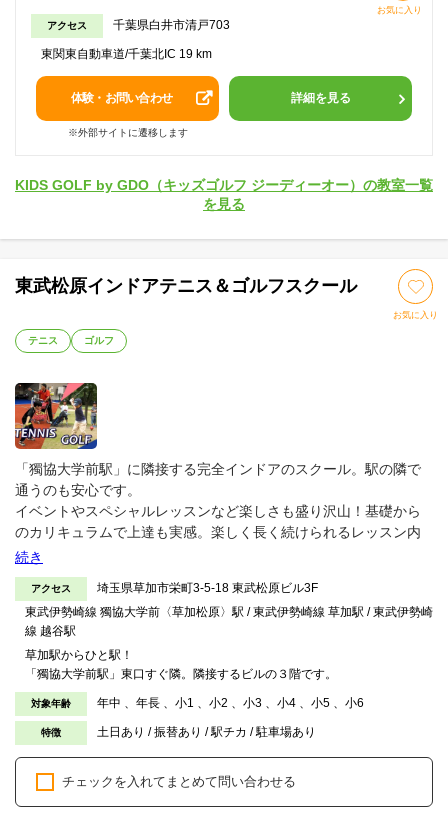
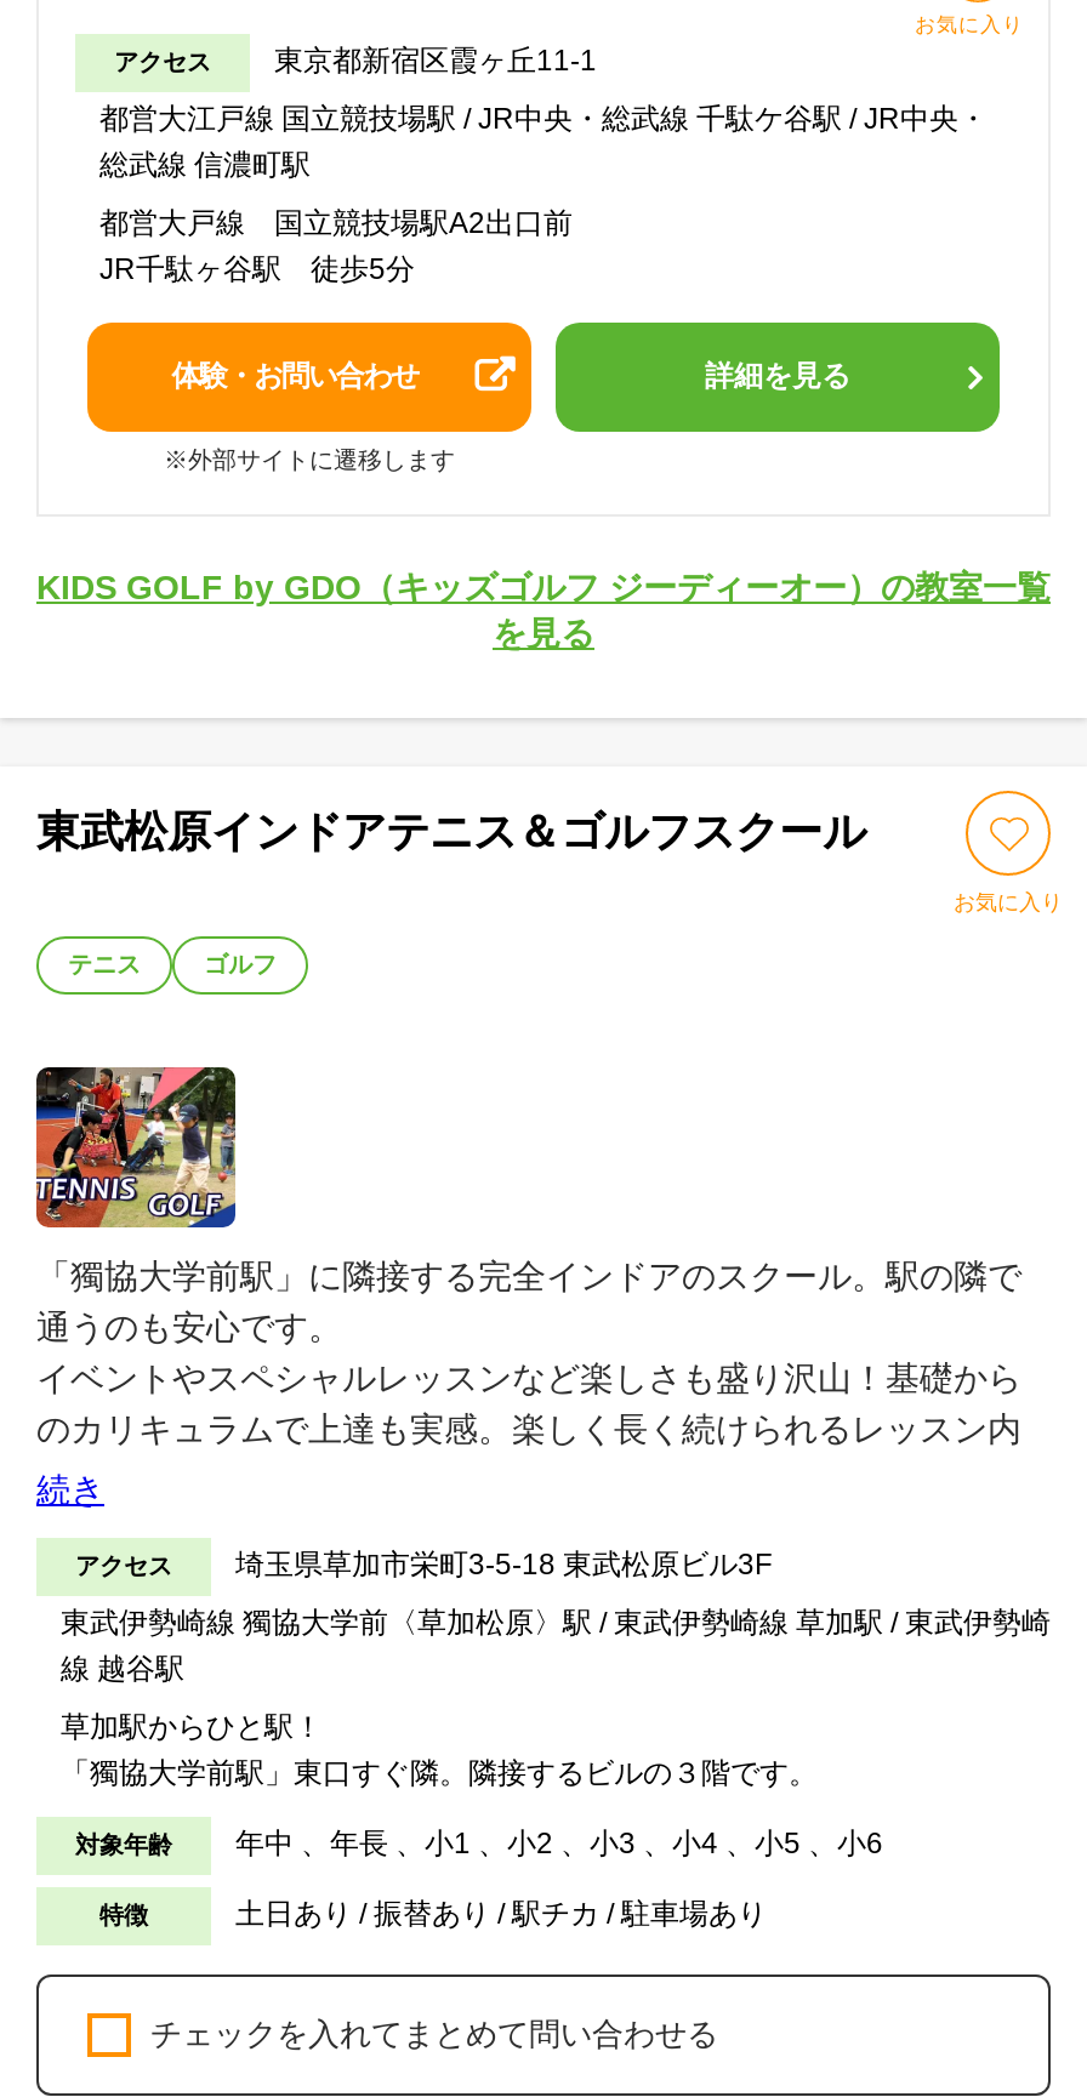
[41,18,230,61] 千葉県白井市清戸703 | 東関東自動車道/千葉北IC 19 km -> [99,44,988,286] 東京都新宿区霞ヶ丘11-1 | 都営大江戸線 国立競技場駅 / JR中央・総武線 千駄ケ谷駅 / JR中央・ | 総武線 信濃町駅 | 都営大戸線 国立競技場駅A2出口前 | JR千駄ヶ谷駅 徒歩5分

